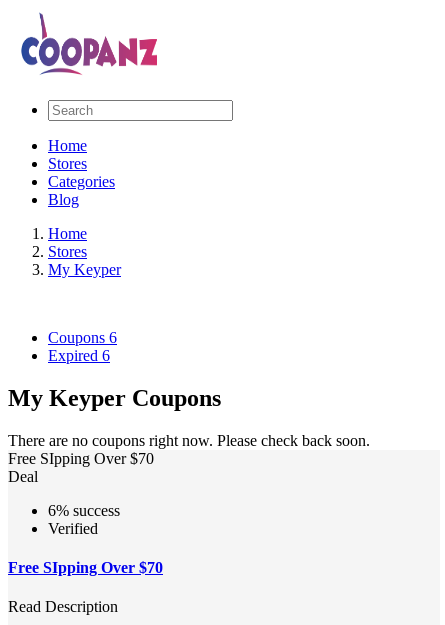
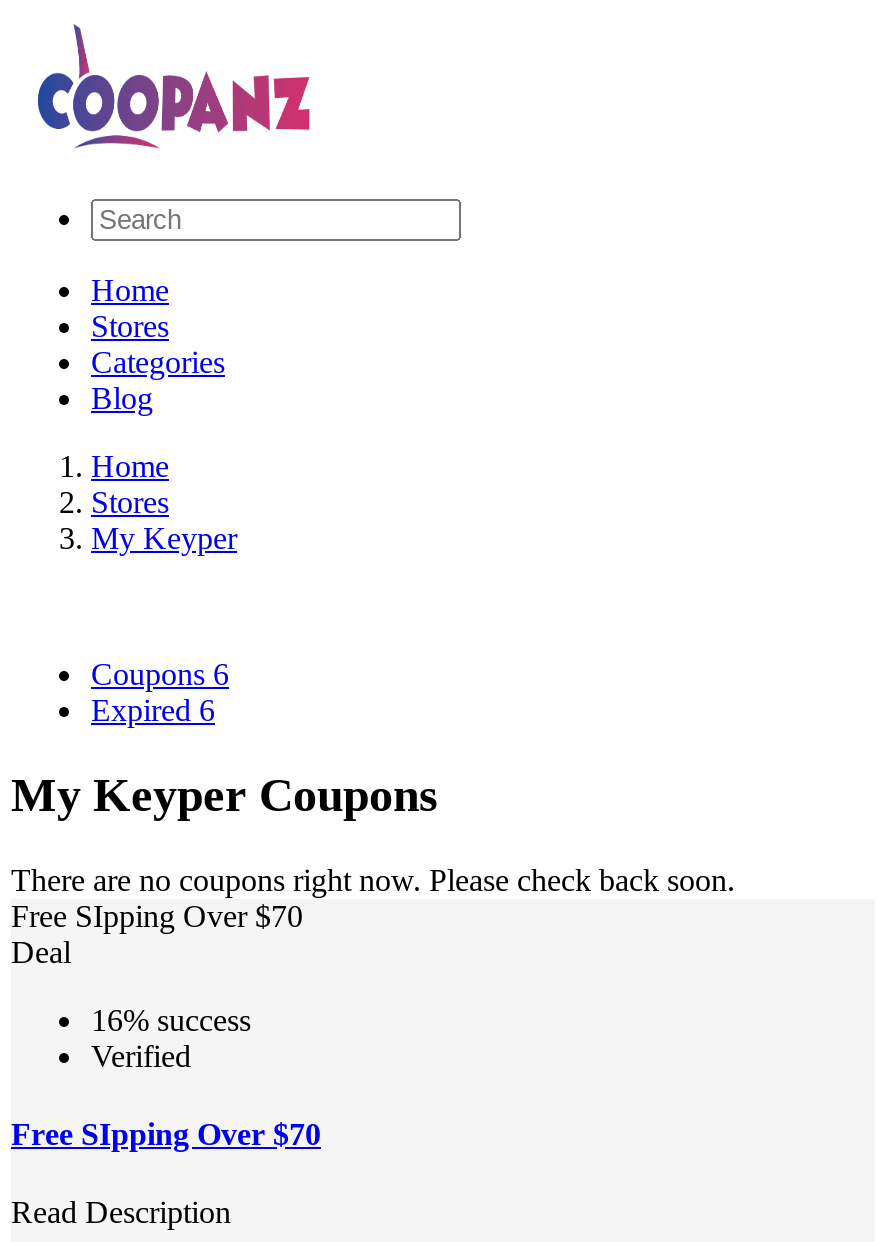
[48,502,120,519] 6% success -> [91,1003,251,1037] 16% success

